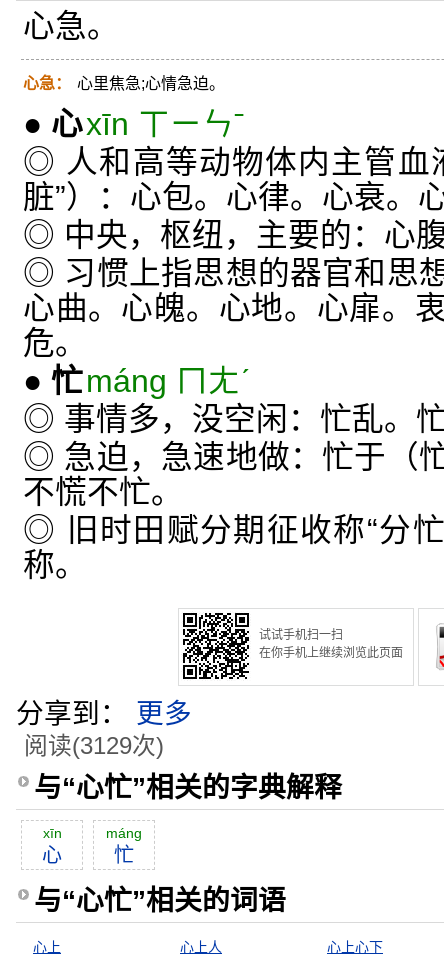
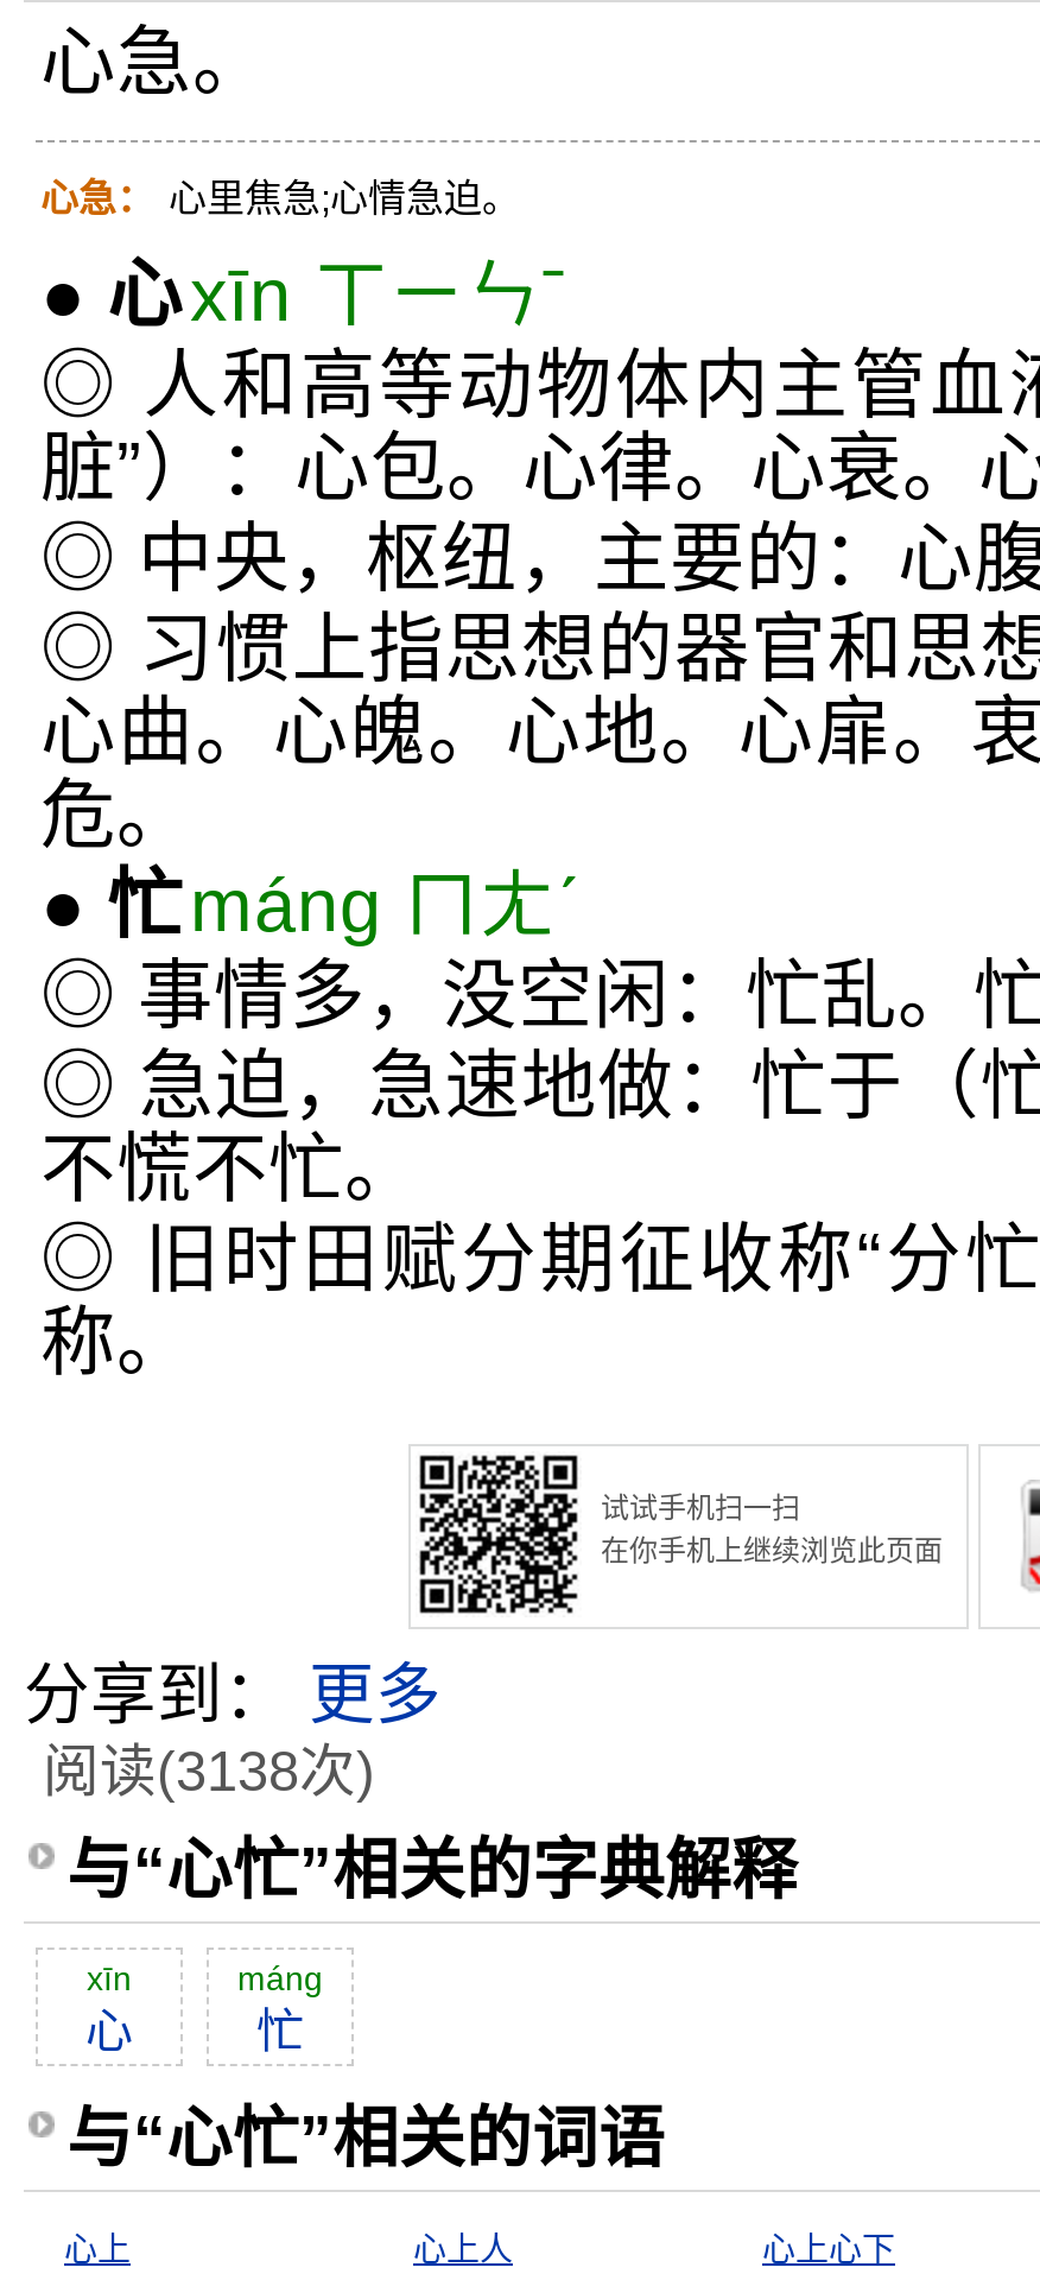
[24,733,164,759] 阅读(3129次) -> [43,1741,375,1803] 阅读(3138次)

